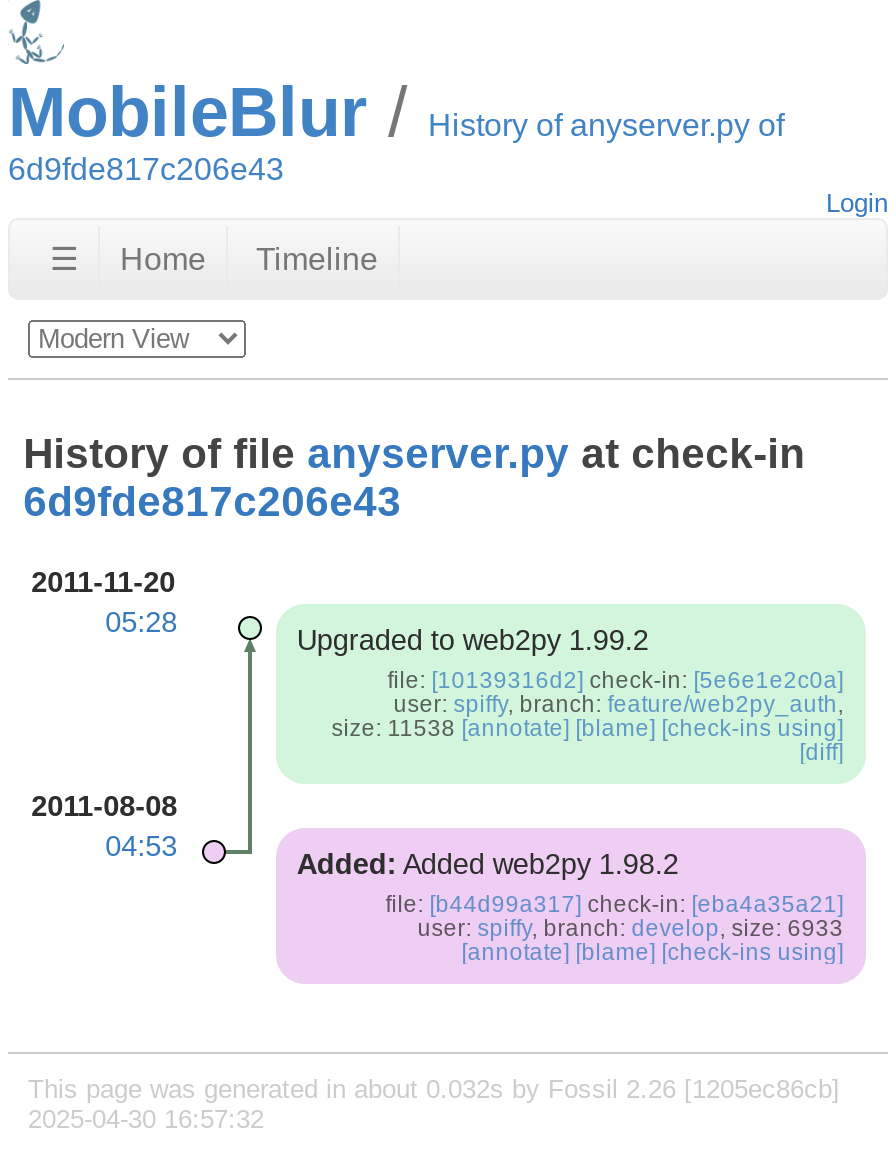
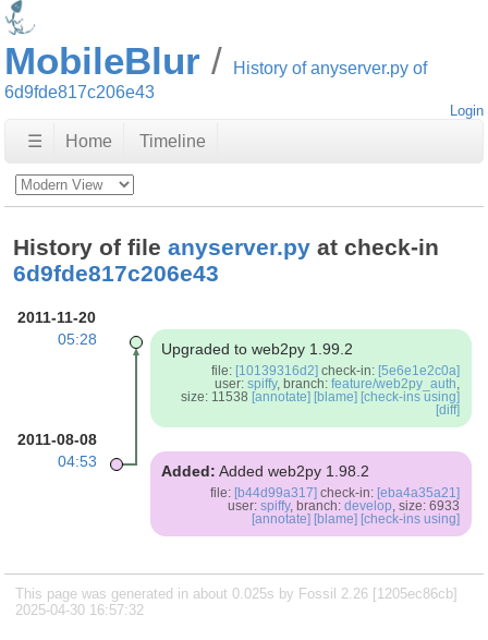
[28,1074,840,1104] This page was generated in about 0.032s by Fossil 2.26 [1205ec86cb] -> [15,585,457,602] This page was generated in about 0.025s by Fossil 2.26 [1205ec86cb]

